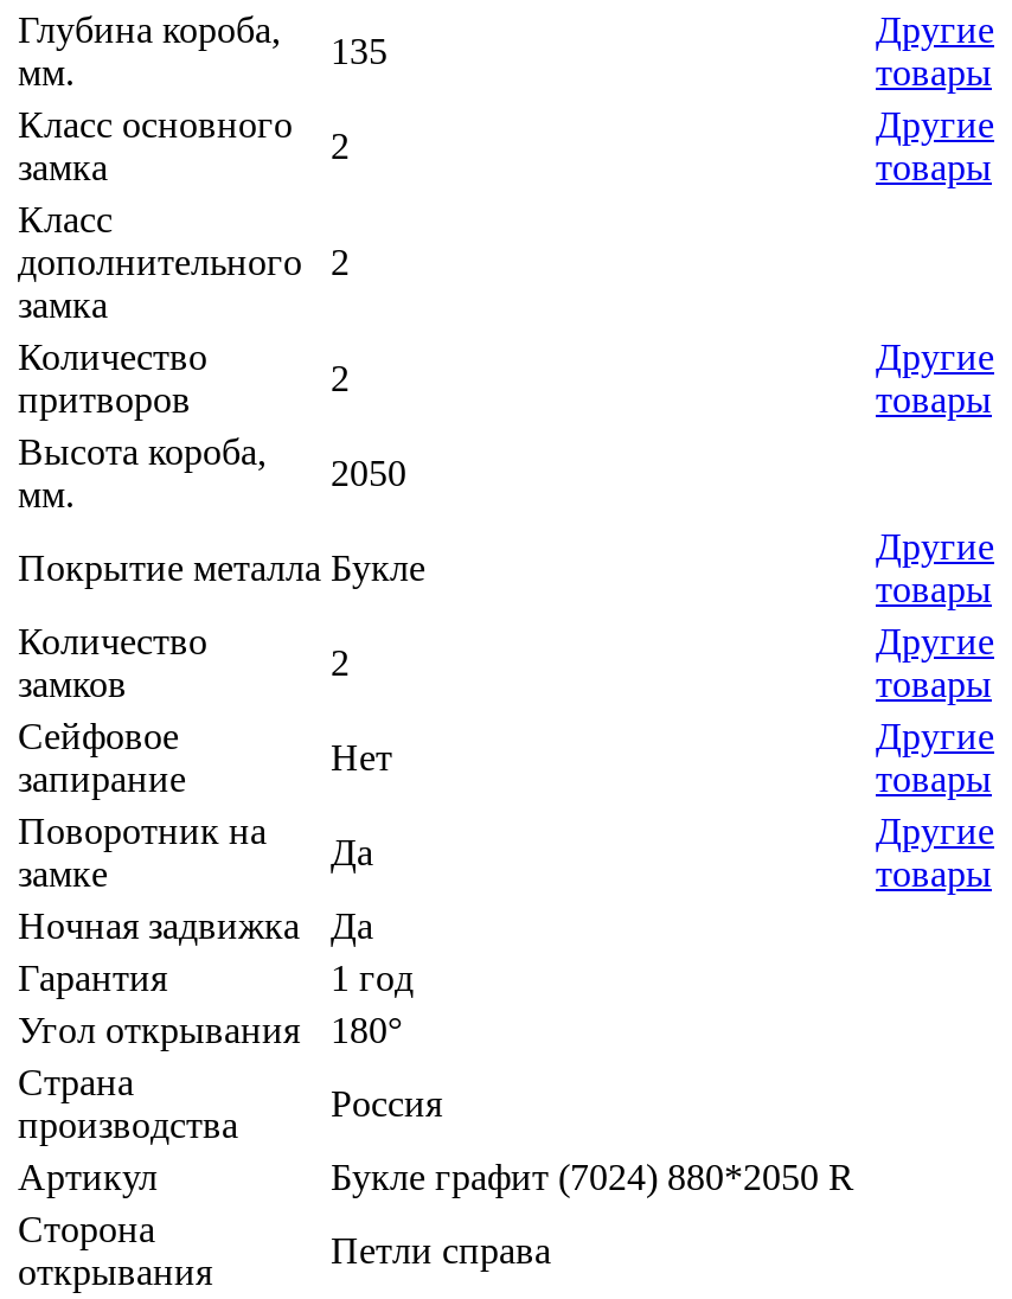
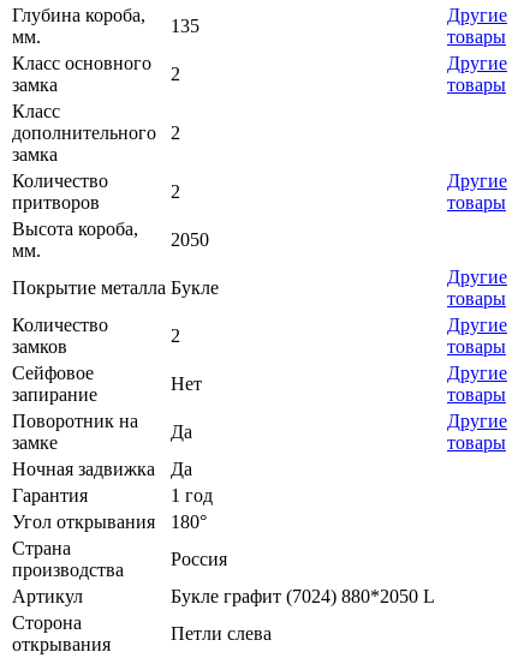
[331,1156,854,1196] Букле графит (7024) 880*2050 R -> [171,585,435,606] Букле графит (7024) 880*2050 L
[331,1229,551,1269] Петли справа -> [171,623,272,643] Петли слева

